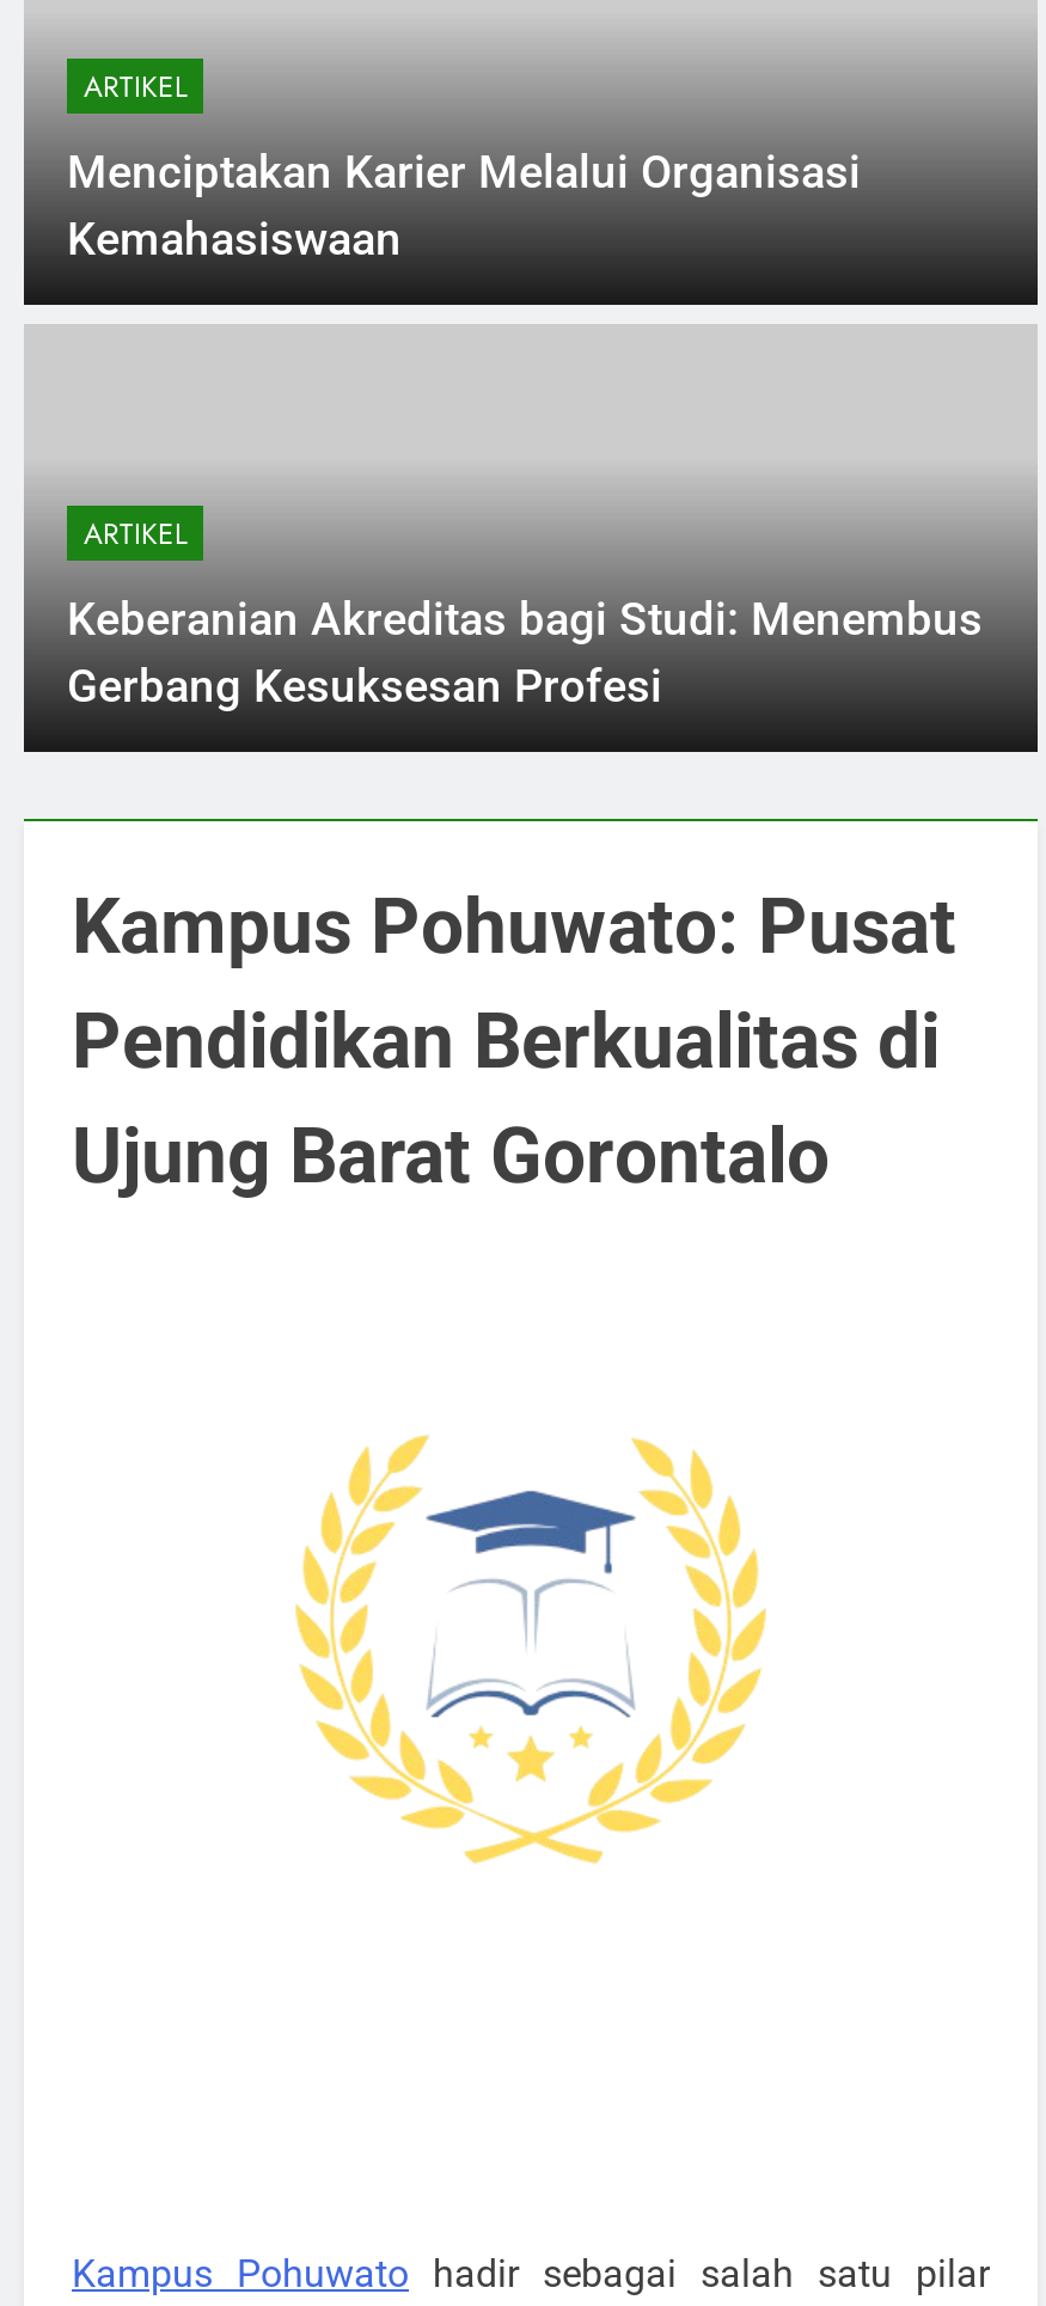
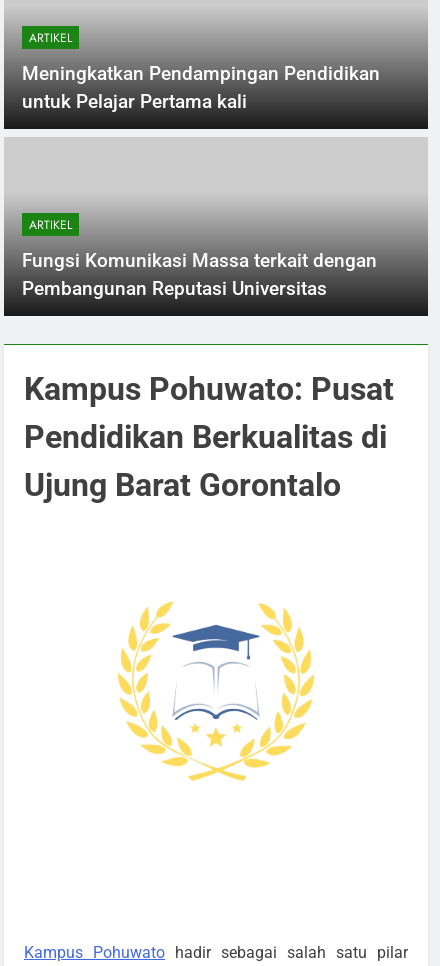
[67,144,861,266] Menciptakan Karier Melalui Organisasi | Kemahasiswaan -> [22,62,380,113] Meningkatkan Pendampingan Pendidikan | untuk Pelajar Pertama kali
[67,592,983,714] Keberanian Akreditas bagi Studi: Menembus | Gerbang Kesuksesan Profesi -> [22,249,377,300] Fungsi Komunikasi Massa terkait dengan | Pembangunan Reputasi Universitas

